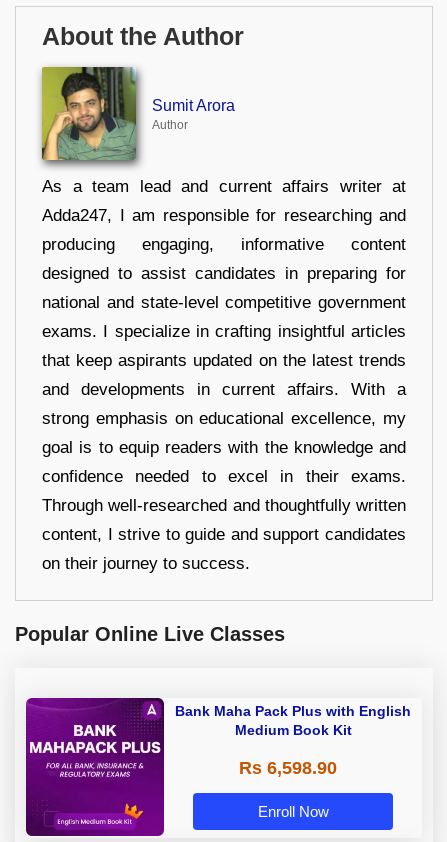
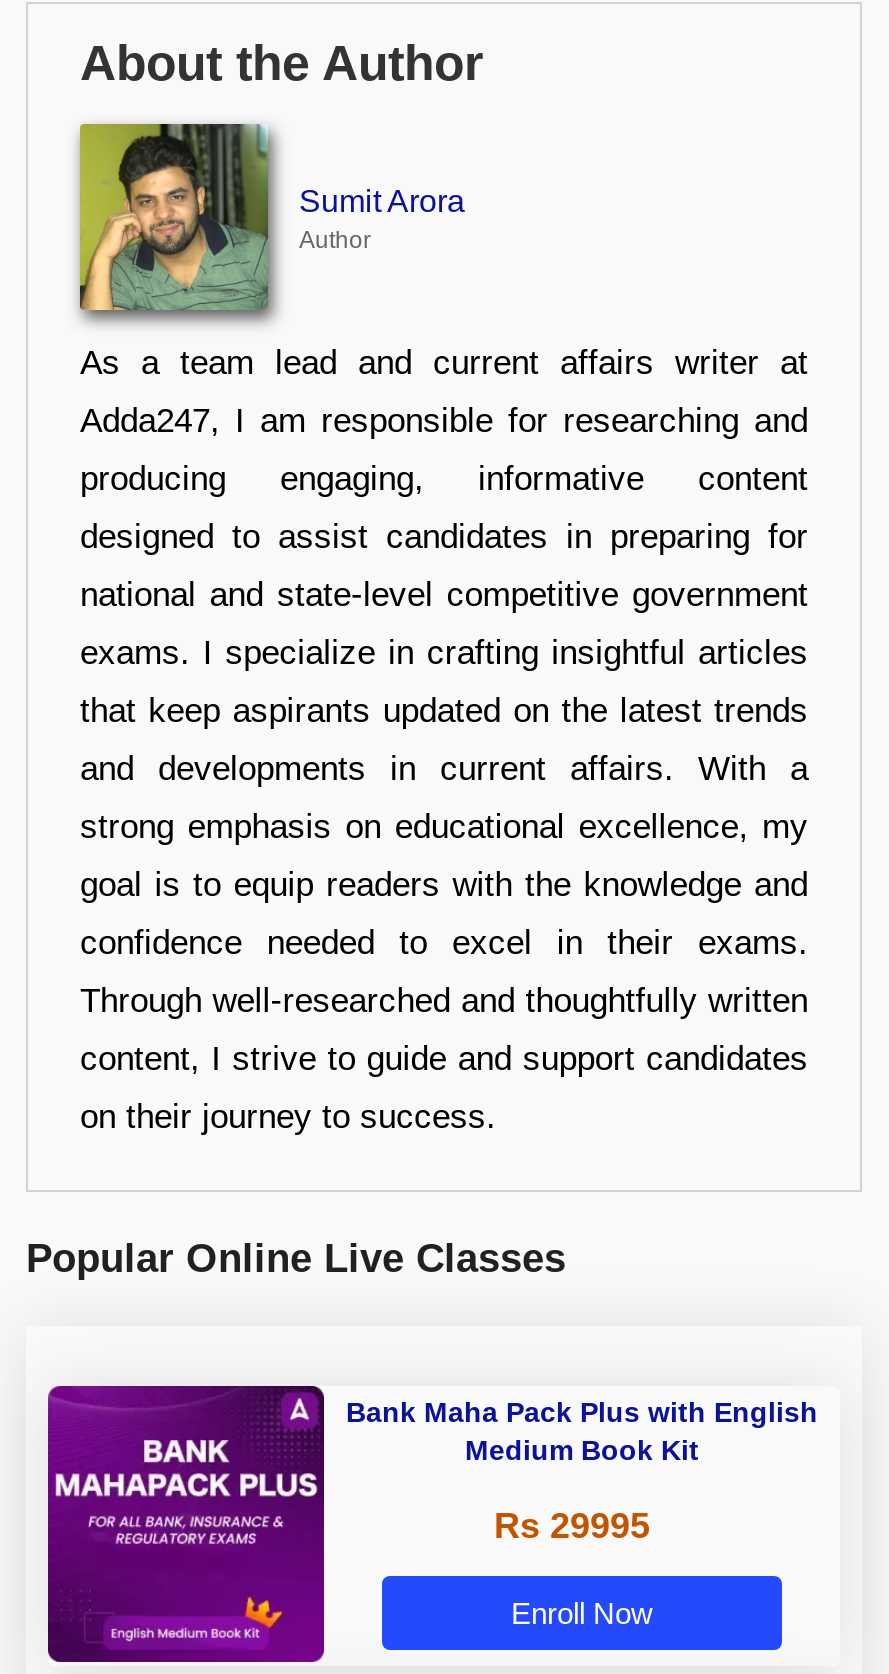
[239,758,337,778] Rs 6,598.90 -> [494,1506,650,1546] Rs 29995

